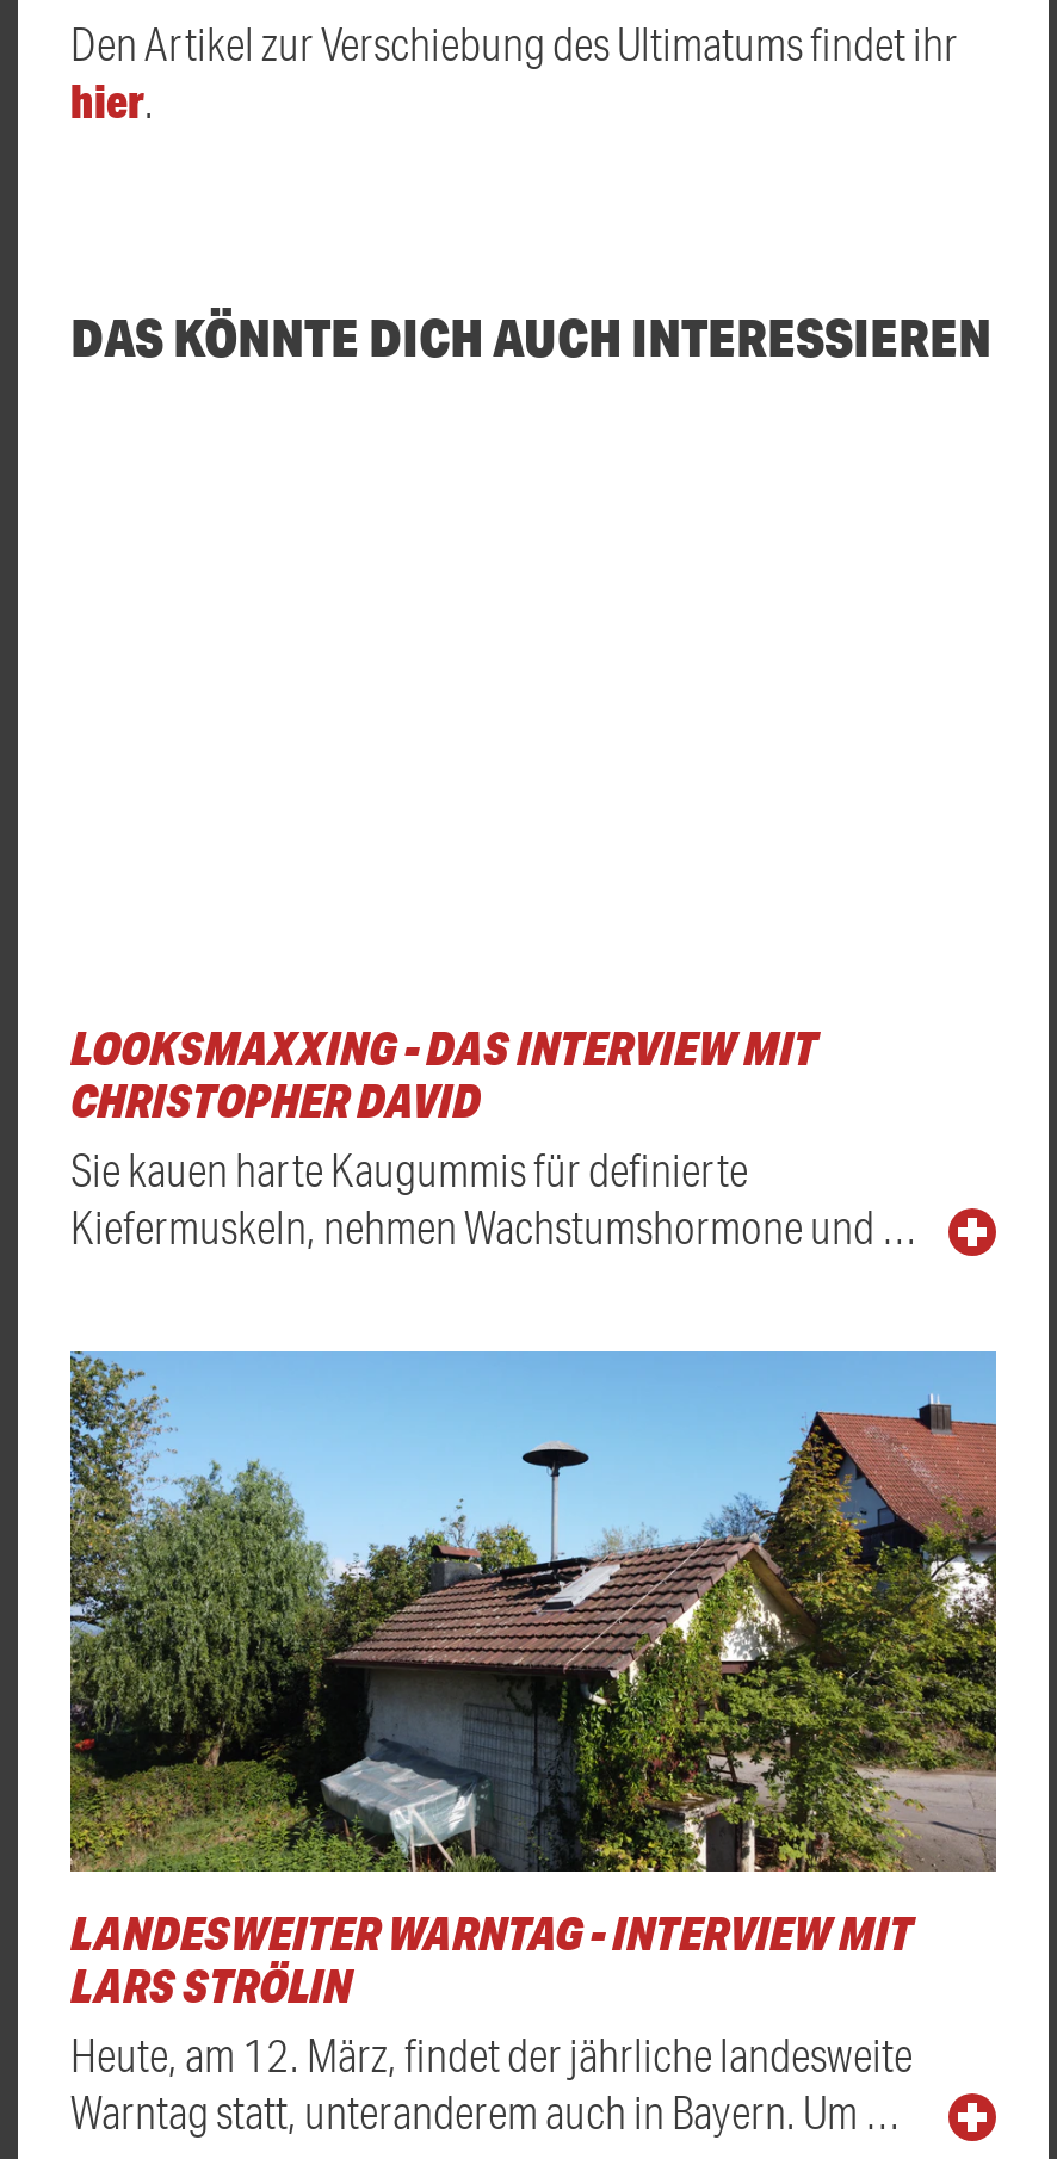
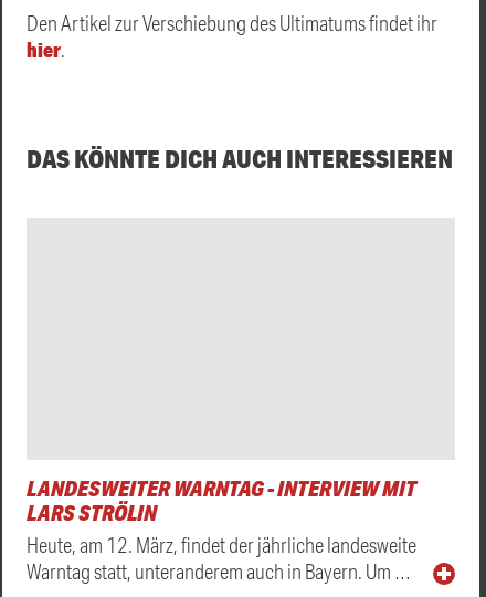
[70,1017,917,1253] LOOKSMAXXING - DAS INTERVIEW MIT | CHRISTOPHER DAVID | Sie kauen harte Kaugummis für definierte | Kiefermuskeln, nehmen Wachstumshormone und … -> none
[68,1351,999,1874] [image] -> none

